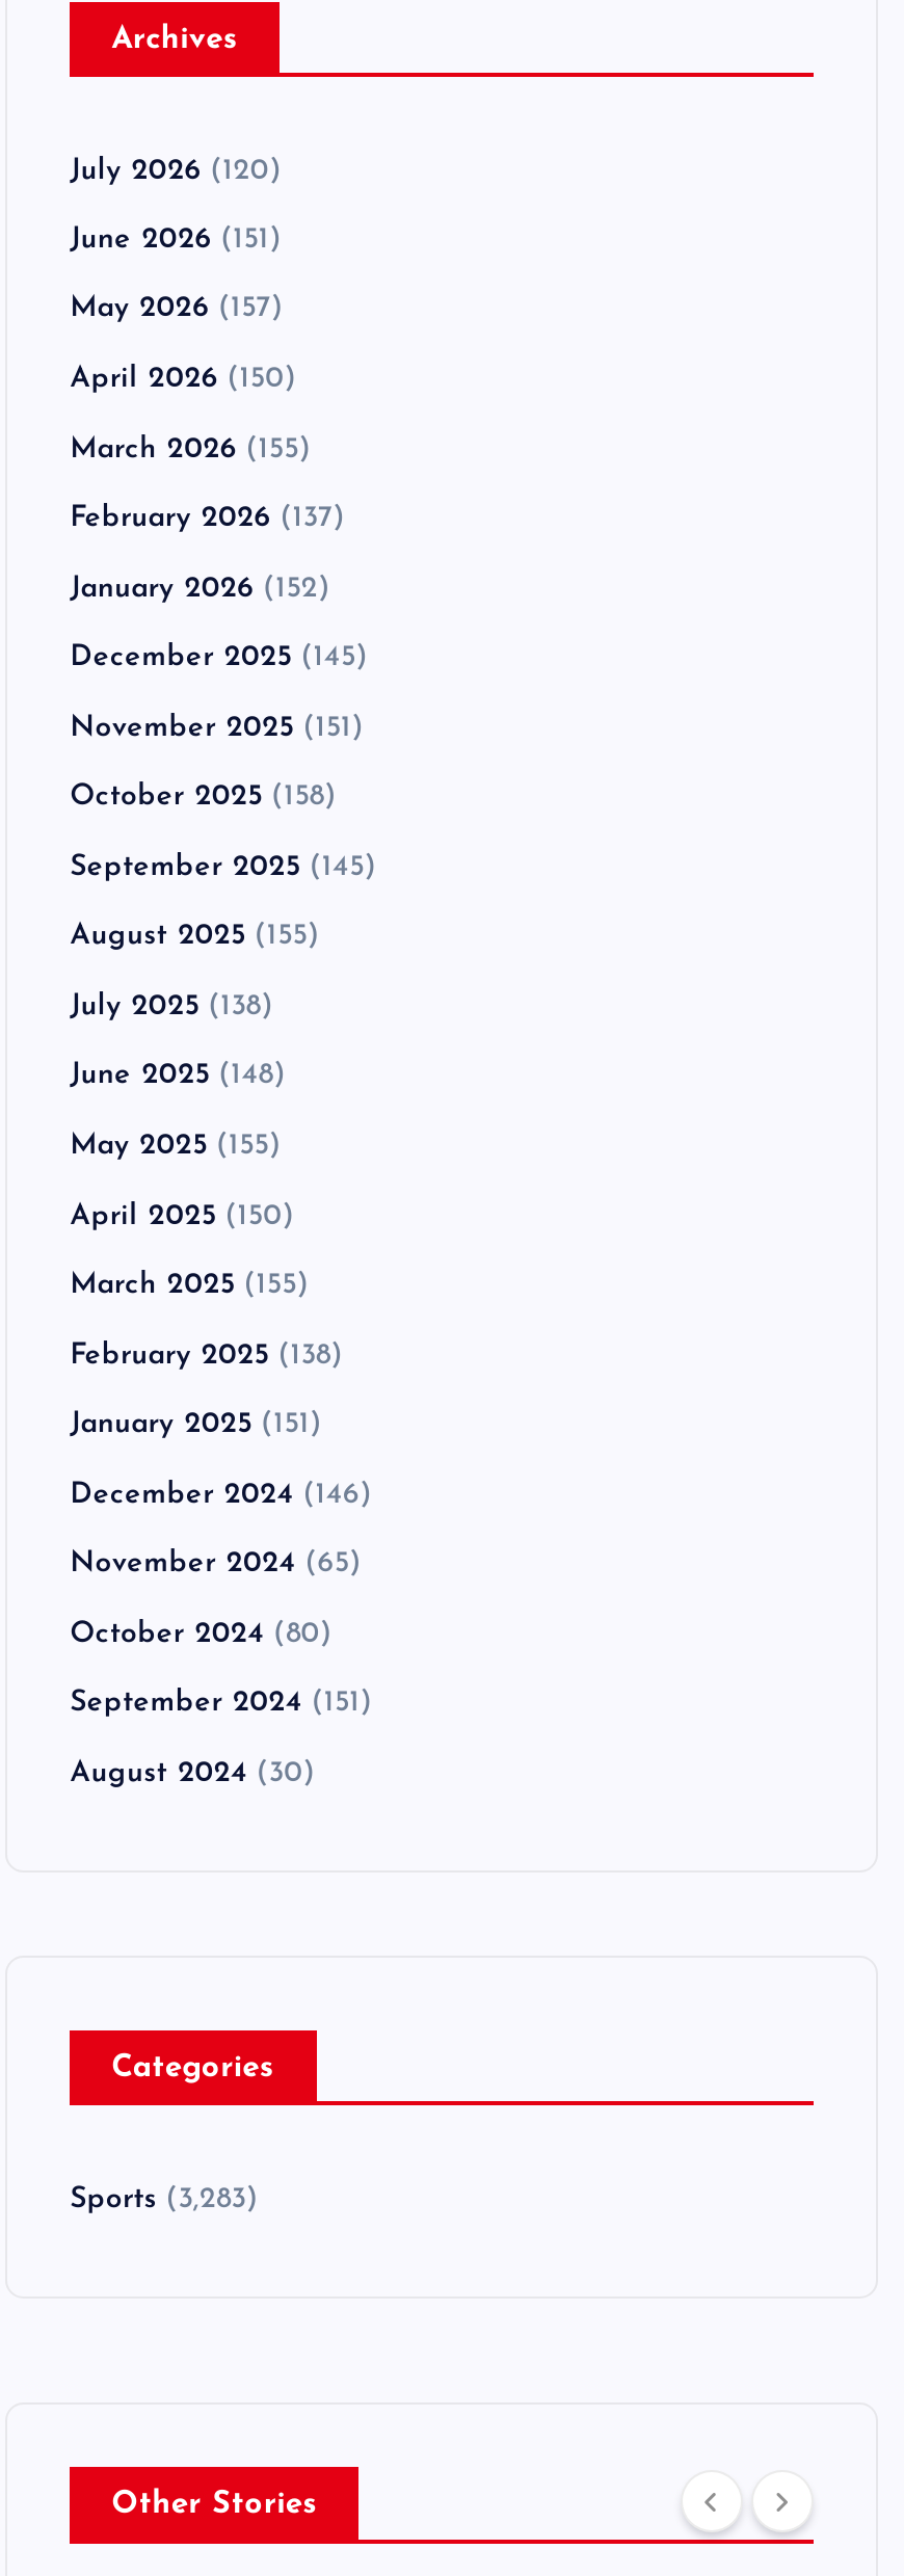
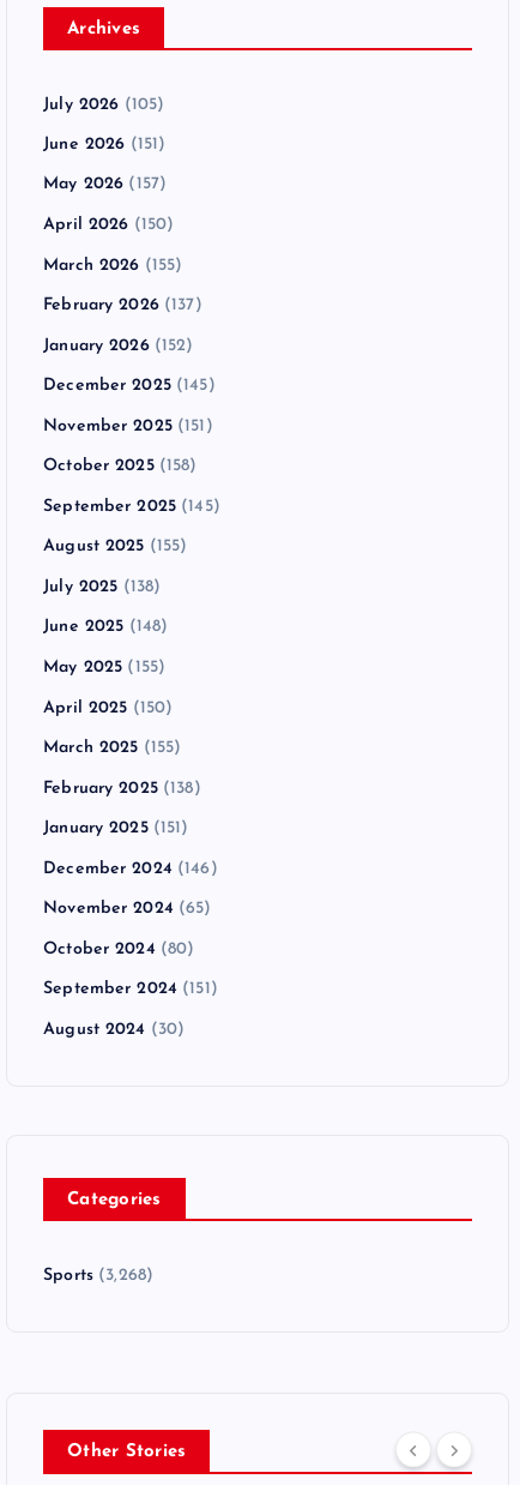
[70,155,282,186] July 2026 (120) -> [43,95,164,113] July 2026 (105)
[70,2185,259,2216] Sports (3,283) -> [43,1267,153,1285] Sports (3,268)

